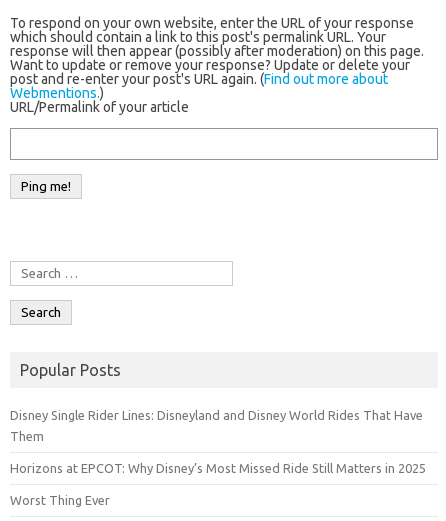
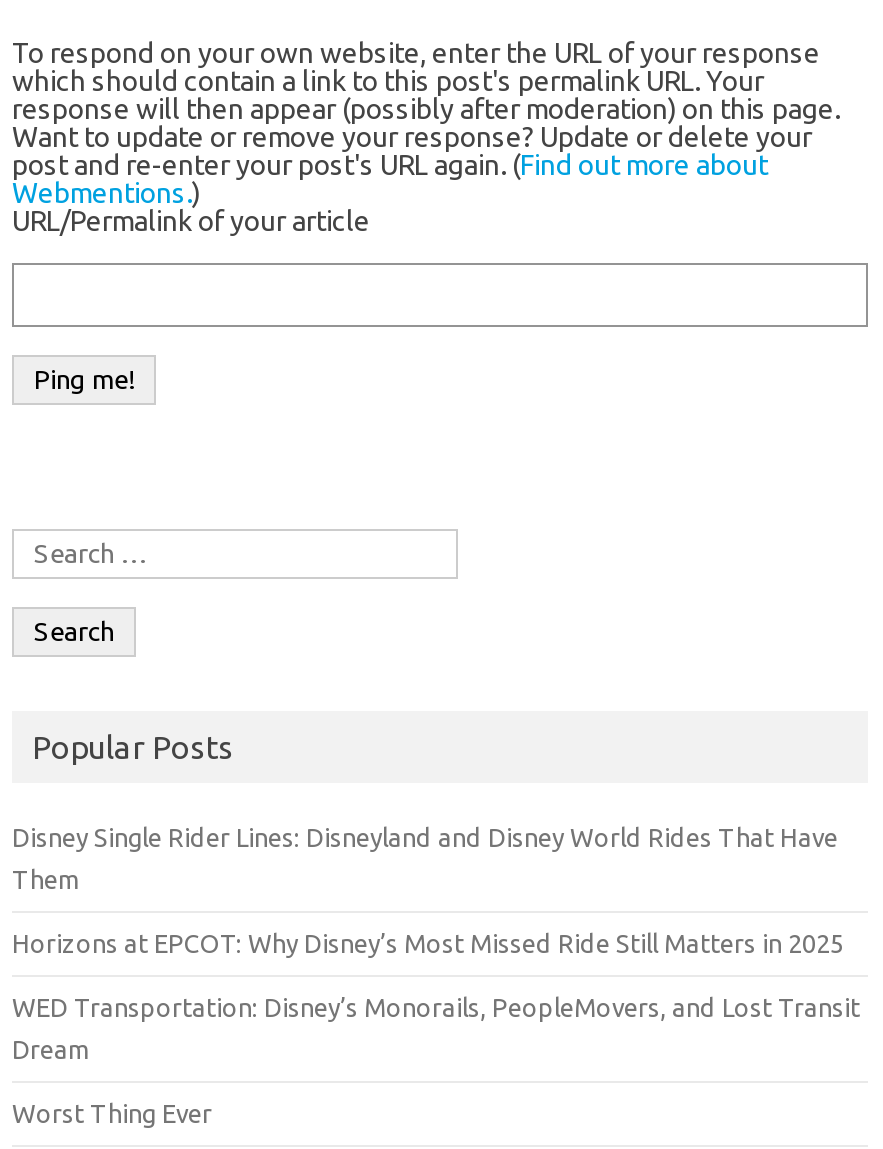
none -> [12,992,860,1062] WED Transportation: Disney’s Monorails, PeopleMovers, and Lost Transit | Dream

